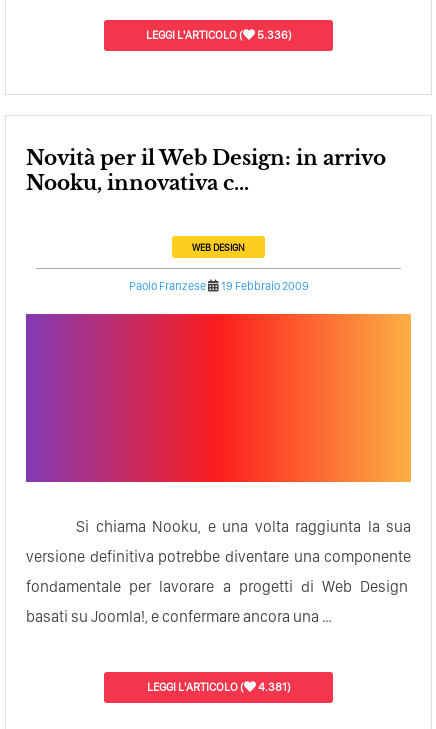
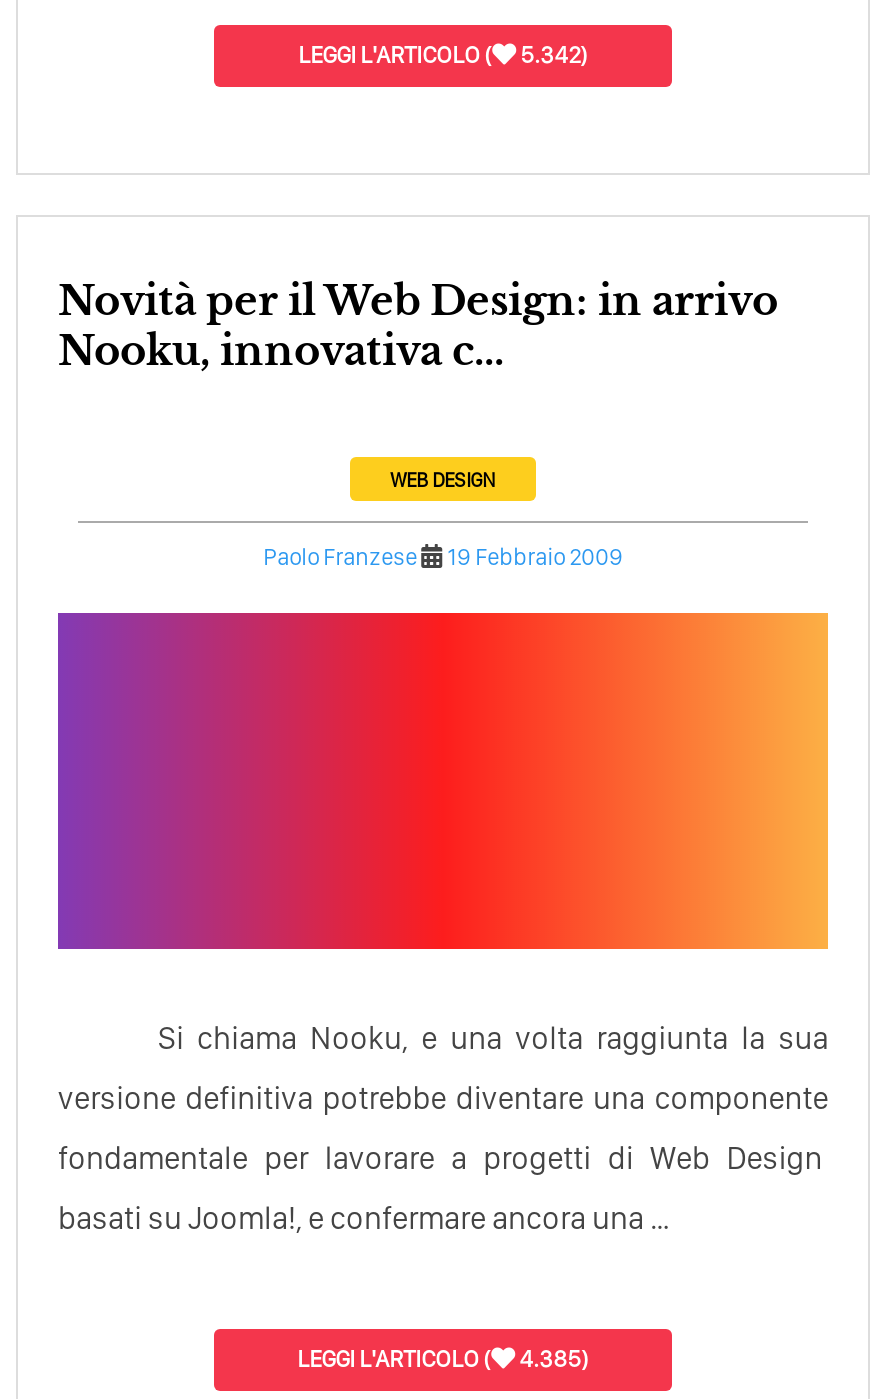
[146,27,292,41] LEGGI L'ARTICOLO ( 5.336) -> [298,40,588,68] LEGGI L'ARTICOLO ( 5.342)
[147,679,291,693] LEGGI L'ARTICOLO ( 4.381) -> [297,1344,589,1372] LEGGI L'ARTICOLO ( 4.385)

